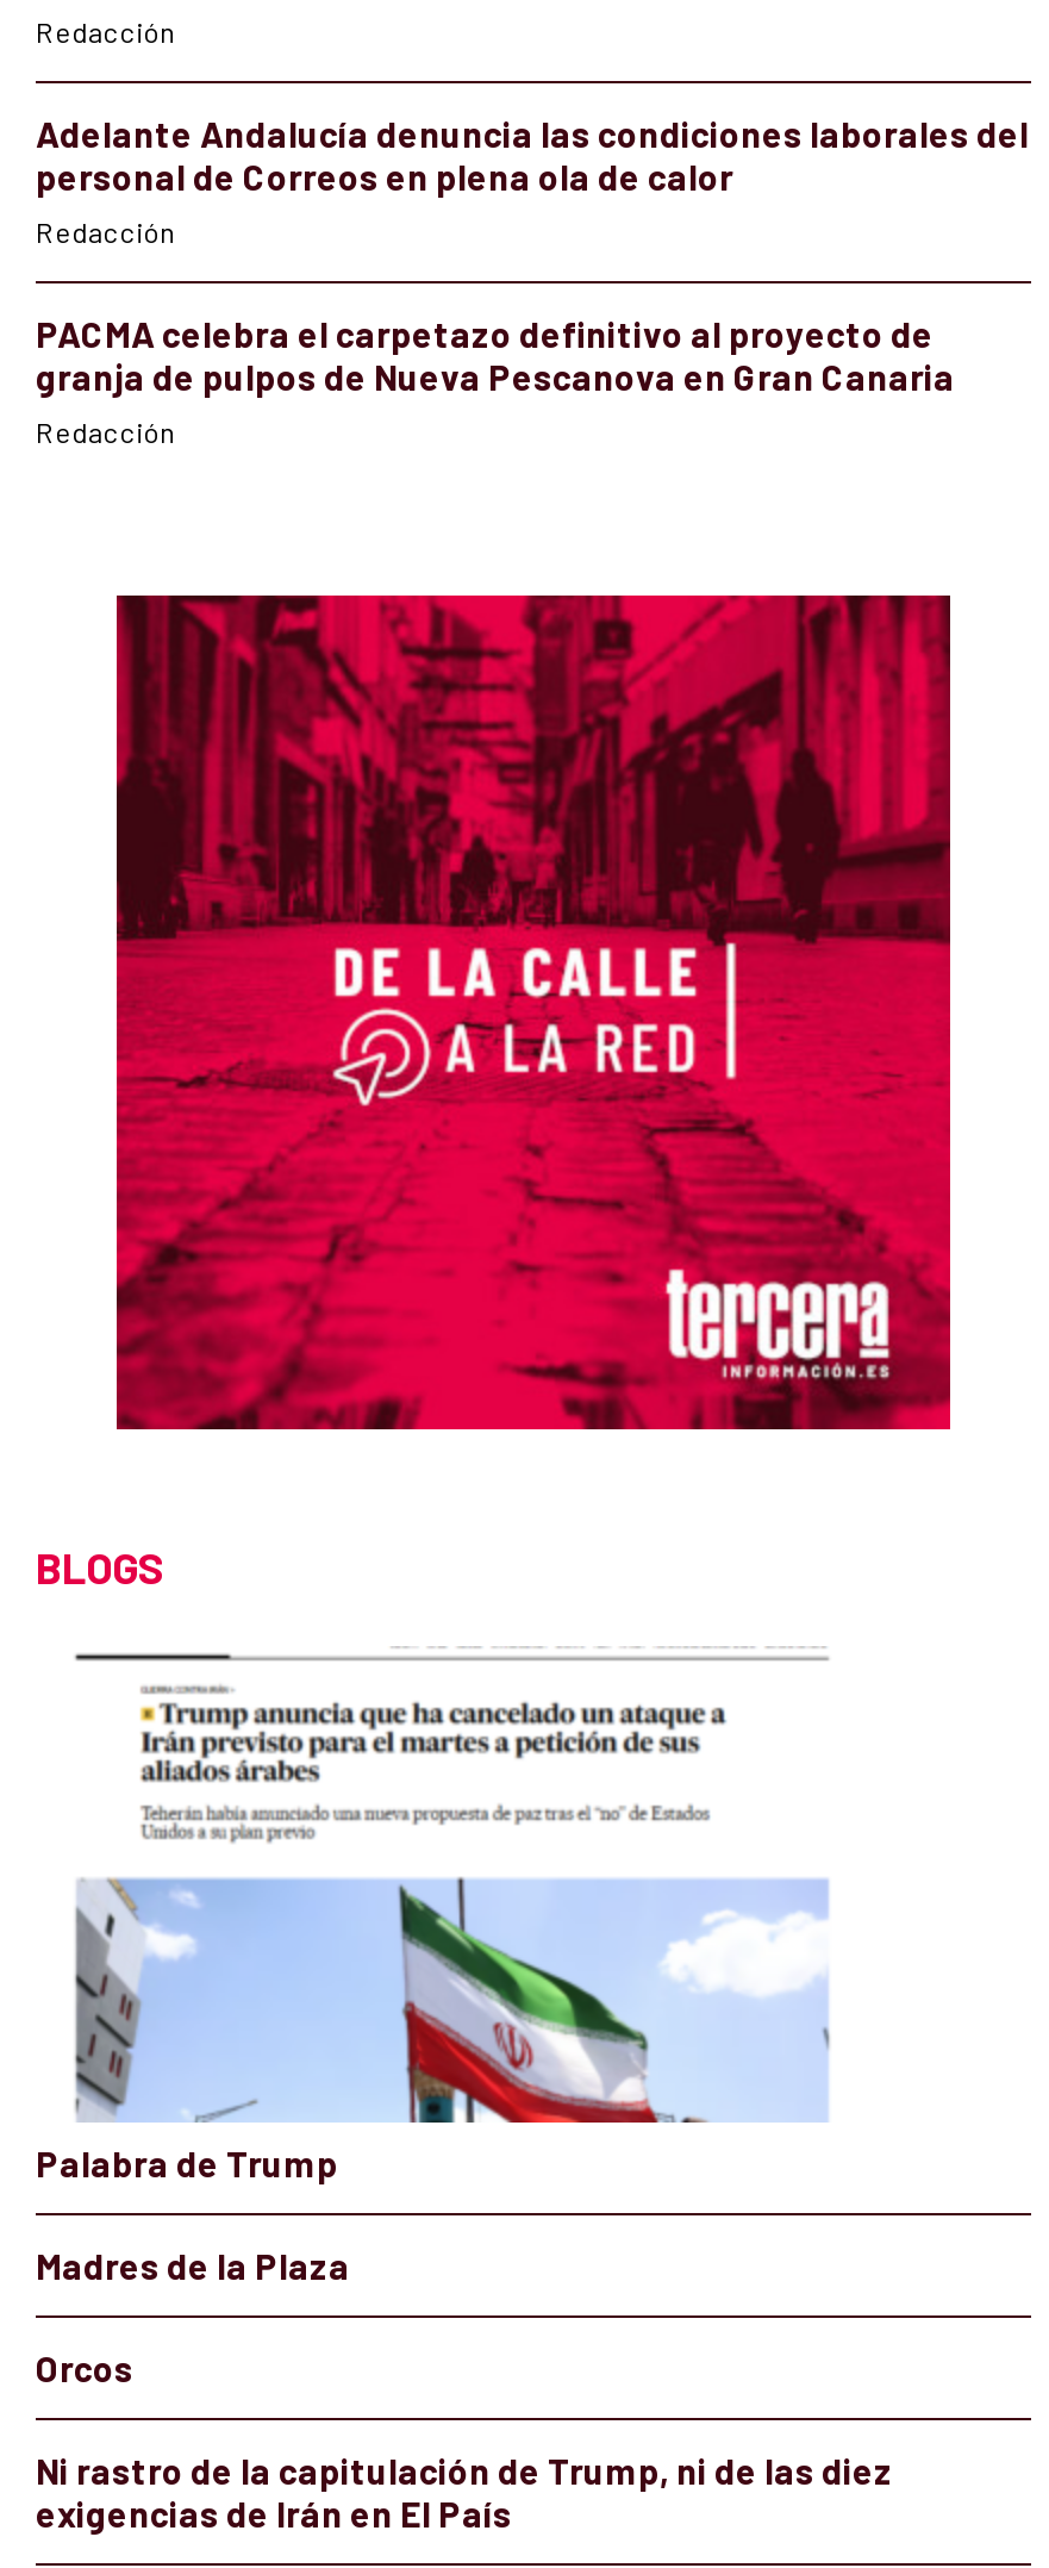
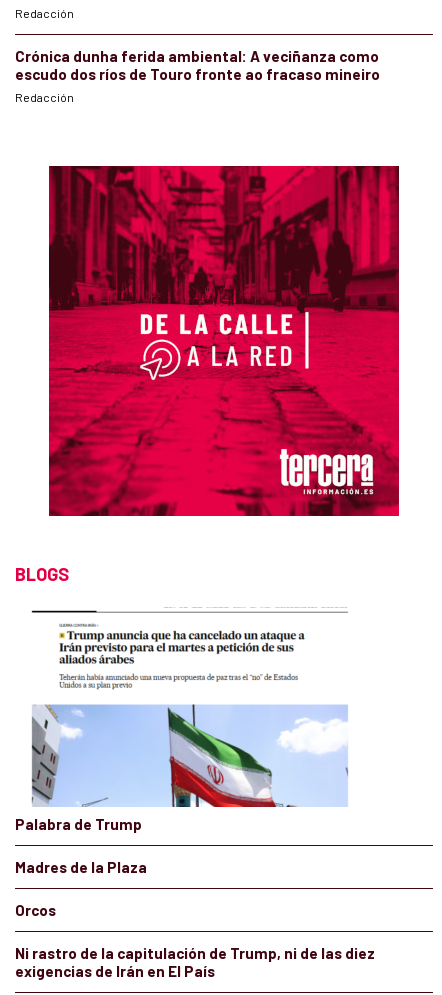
[36,111,1029,397] Adelante Andalucía denuncia las condiciones laborales del | personal de Correos en plena ola de calor | Redacción | PACMA celebra el carpetazo definitivo al proyecto de | granja de pulpos de Nueva Pescanova en Gran Canaria -> [15,46,380,82] Crónica dunha ferida ambiental: A veciñanza como | escudo dos ríos de Touro fronte ao fracaso mineiro

